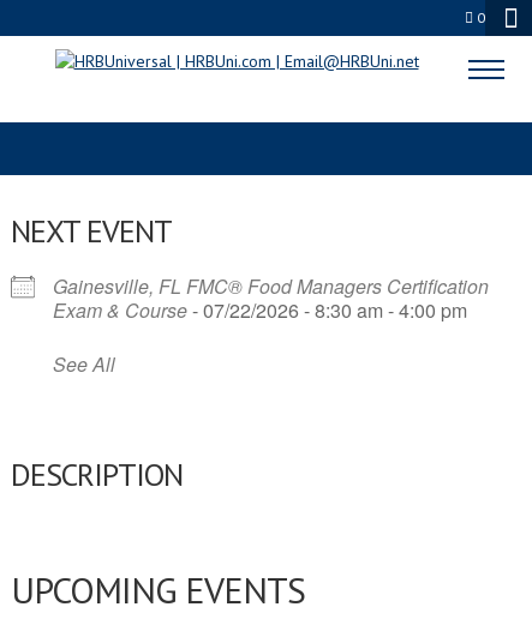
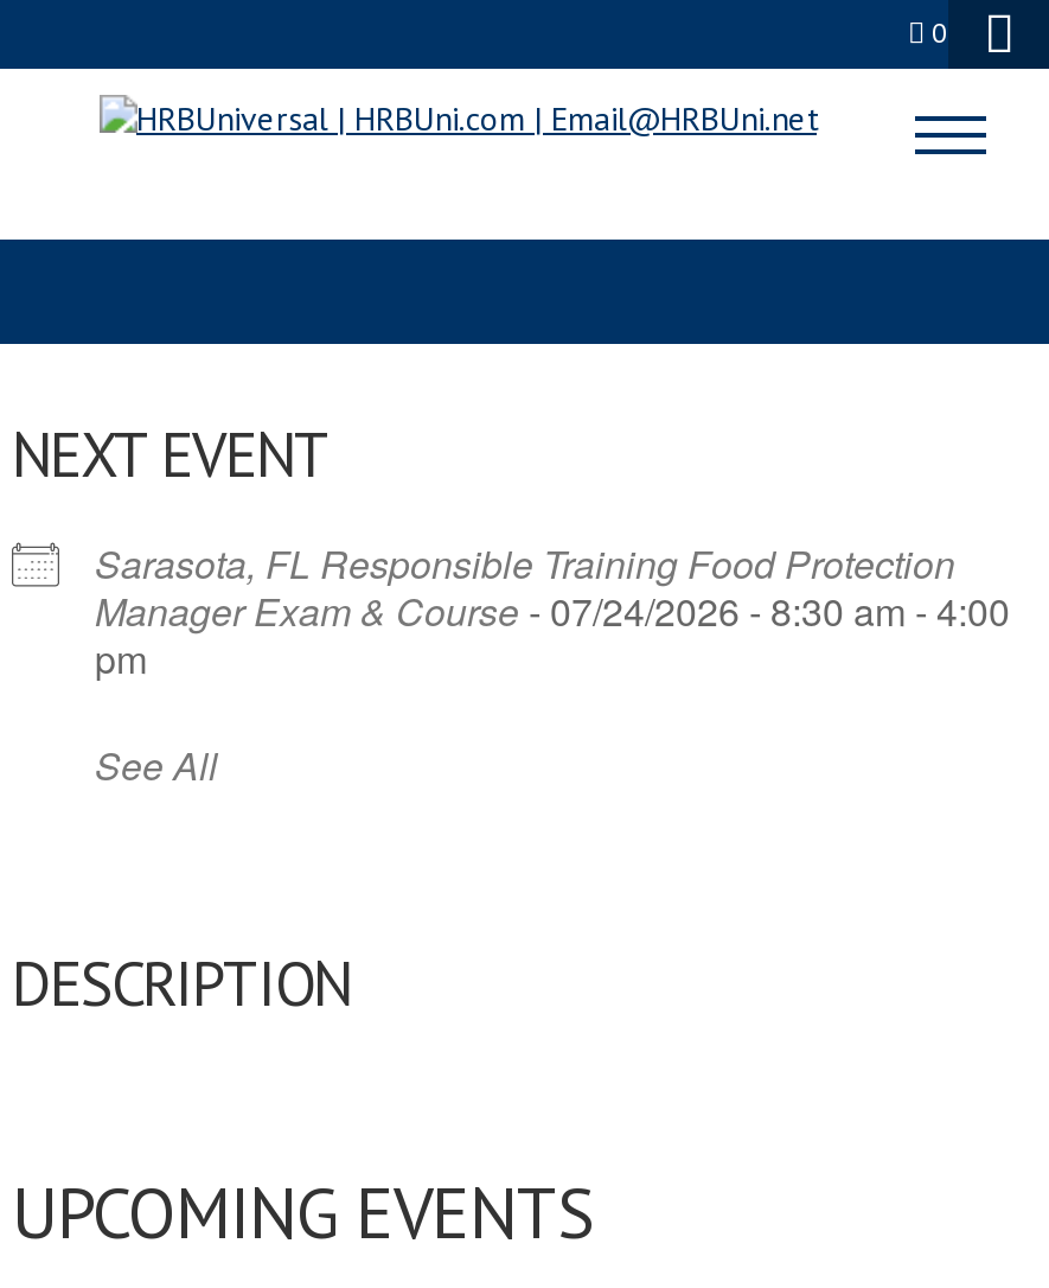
[53,272,489,324] Gainesville, FL FMC® Food Managers Certification | Exam & Course - 07/22/2026 - 8:30 am - 4:00 pm -> [95,536,1010,686] Sarasota, FL Responsible Training Food Protection | Manager Exam & Course - 07/24/2026 - 8:30 am - 4:00 | pm

